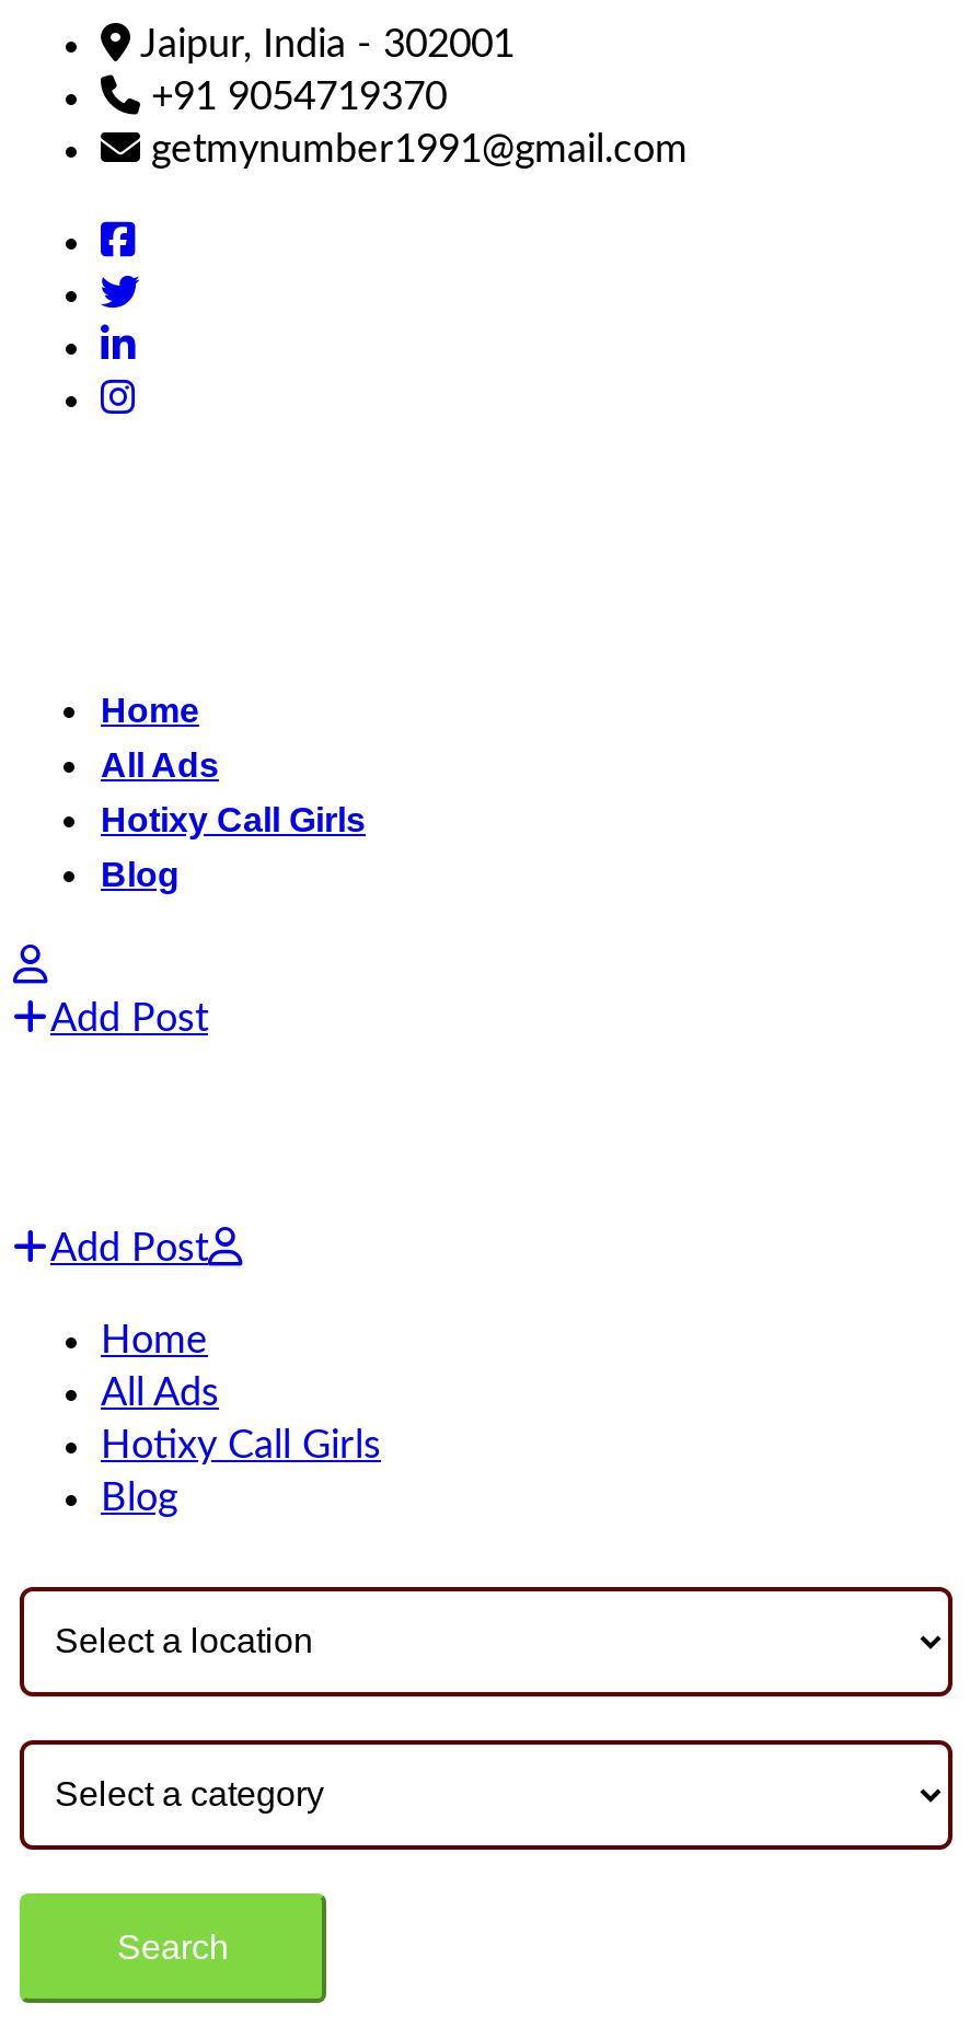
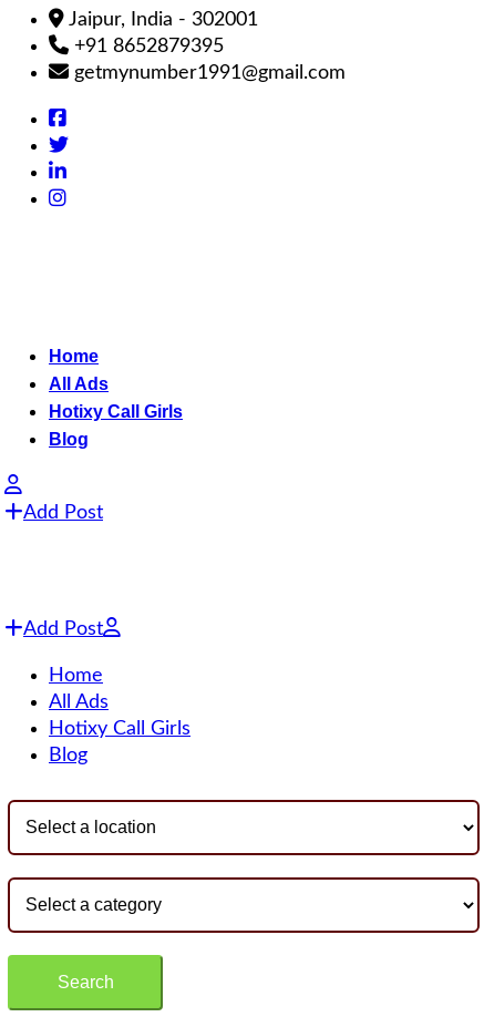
[151,79,447,118] +91 9054719370 -> [74,37,224,56] +91 8652879395

